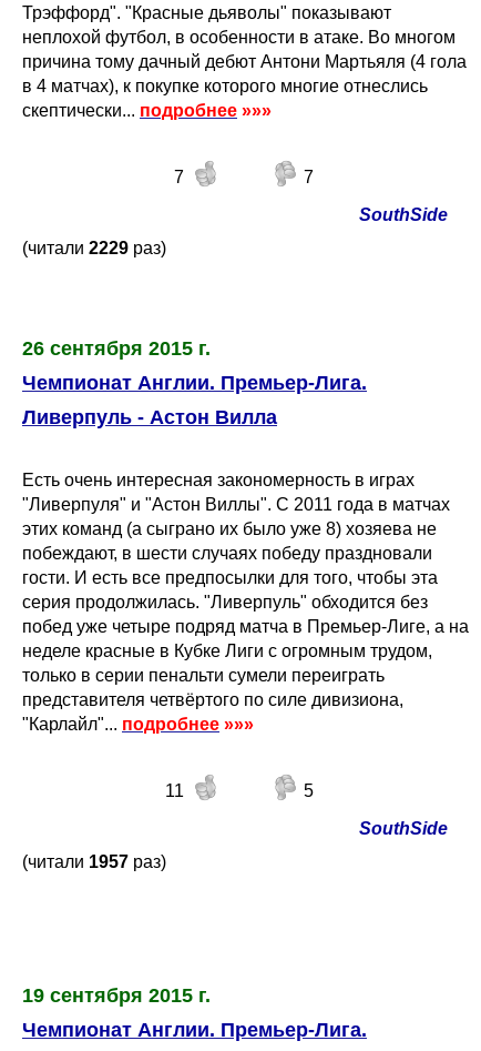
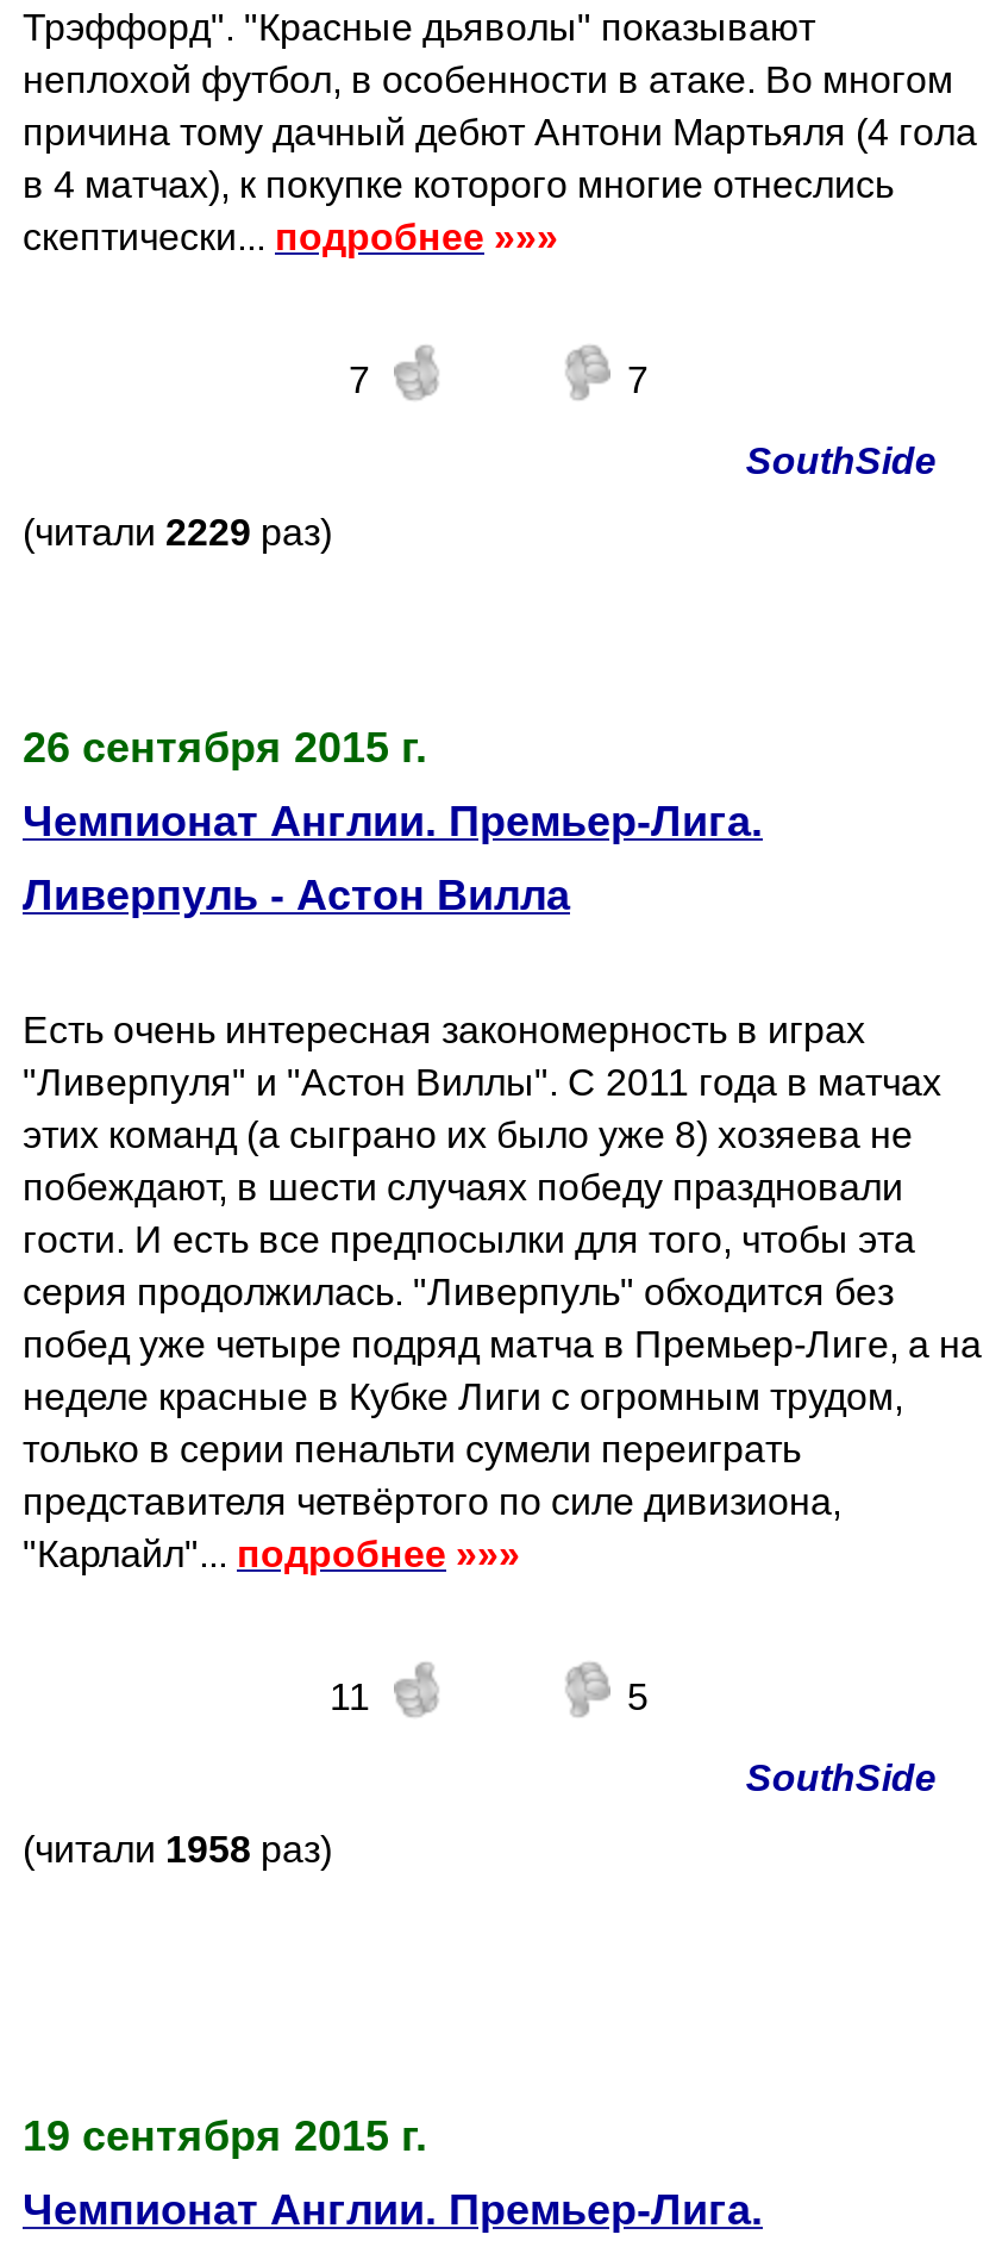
[22,852,166,871] (читали 1957 раз) -> [23,1829,332,1870] (читали 1958 раз)

